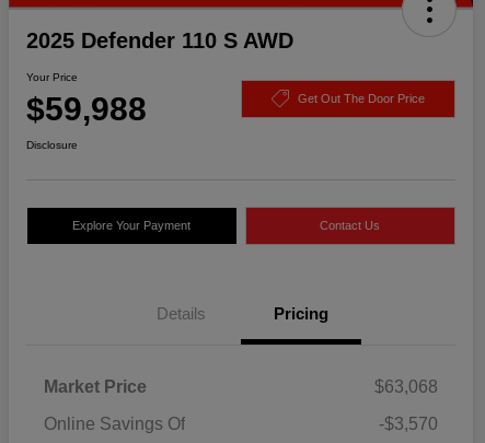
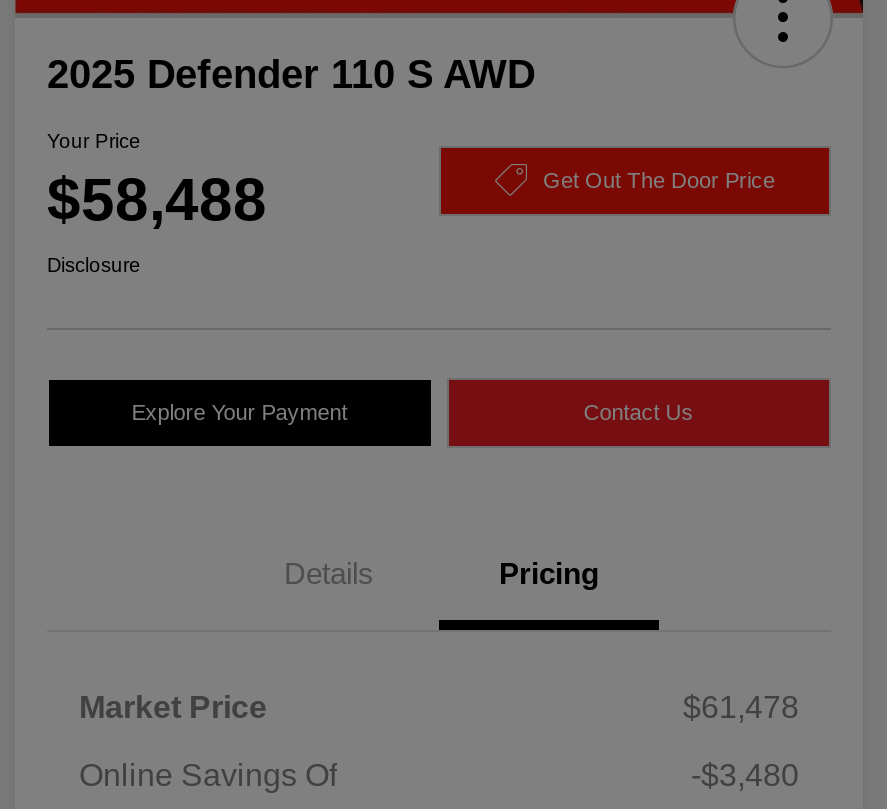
[26,91,147,127] $59,988 -> [47,166,267,232] $58,488
[374,378,438,396] $63,068 -> [683,690,799,724] $61,478
[379,415,438,433] -$3,570 -> [691,758,799,792] -$3,480

